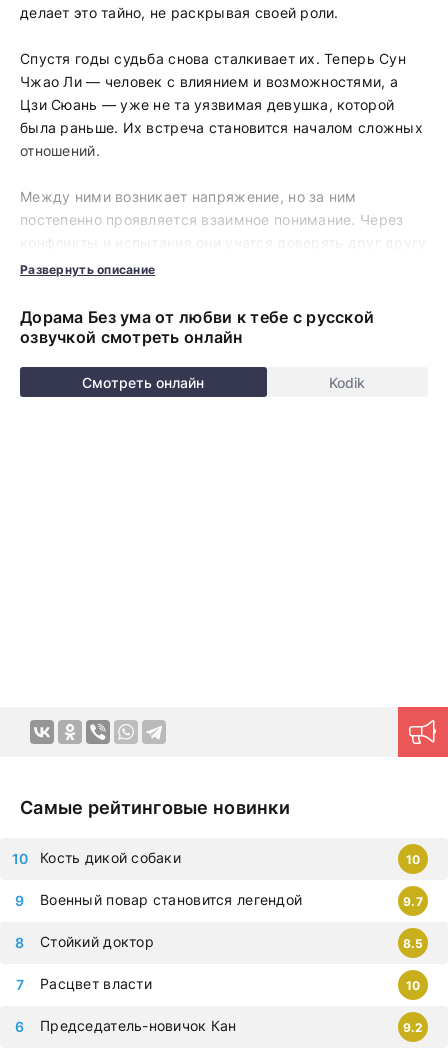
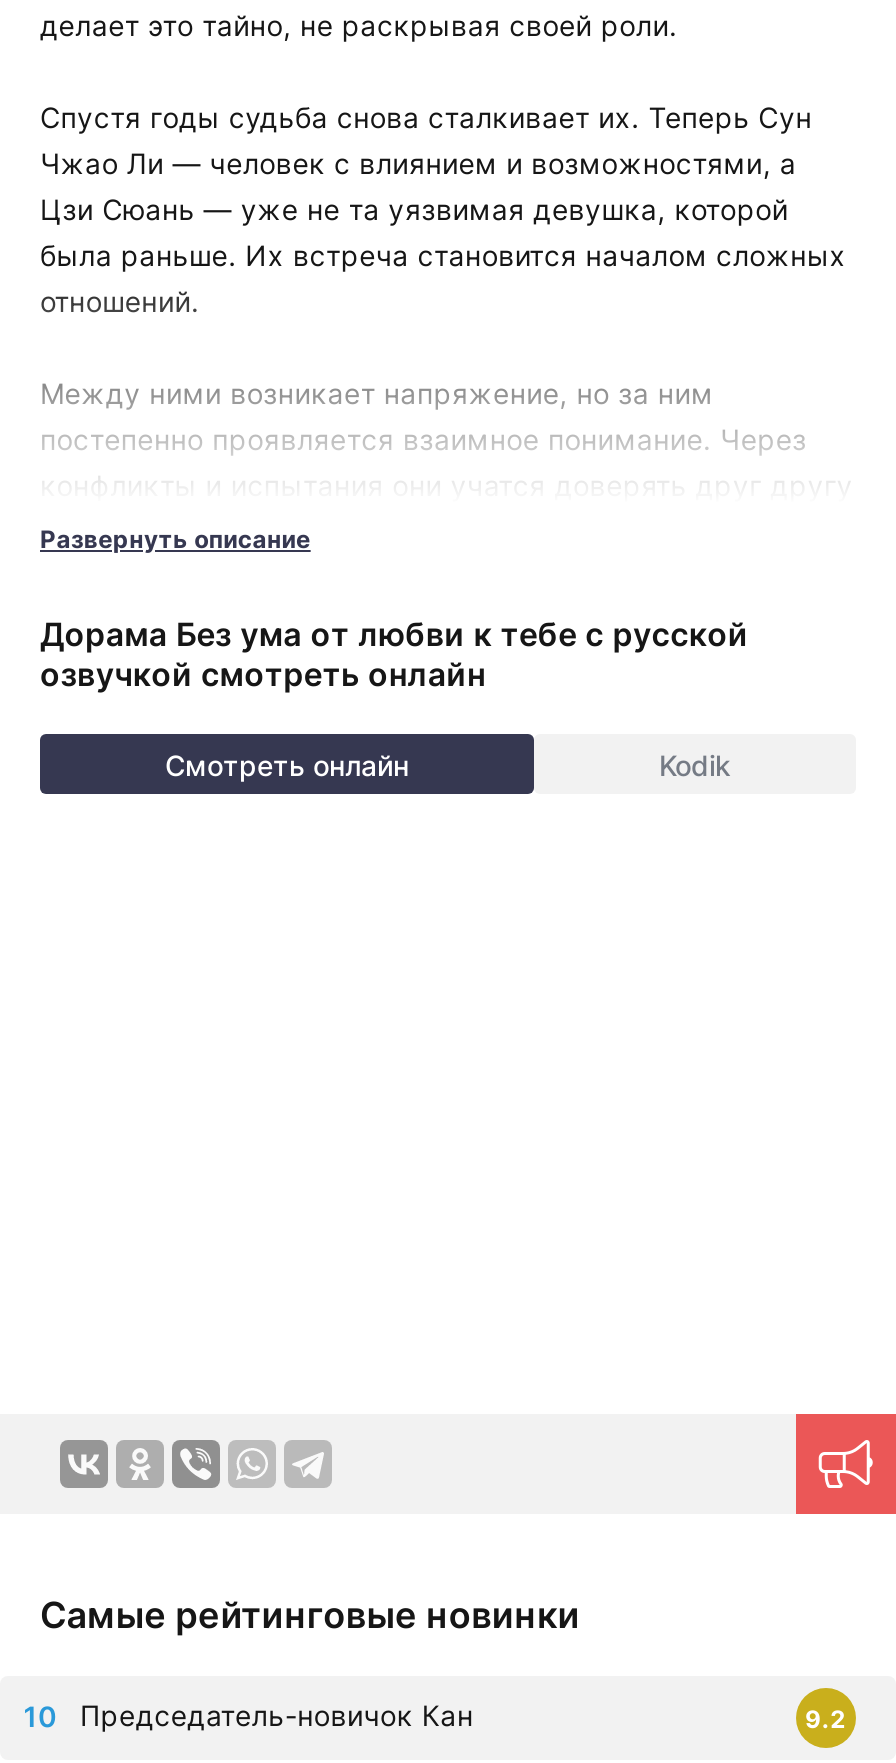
[40,848,420,866] Кость дикой собаки | 10 -> none
[40,890,423,908] Военный повар становится легендой | 9.7 -> none
[40,932,423,950] Стойкий доктор | 8.5 -> none
[40,974,420,992] Расцвет власти | 10 -> none

